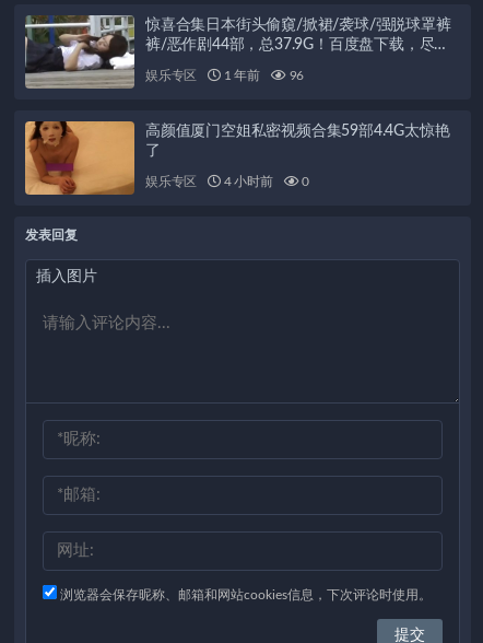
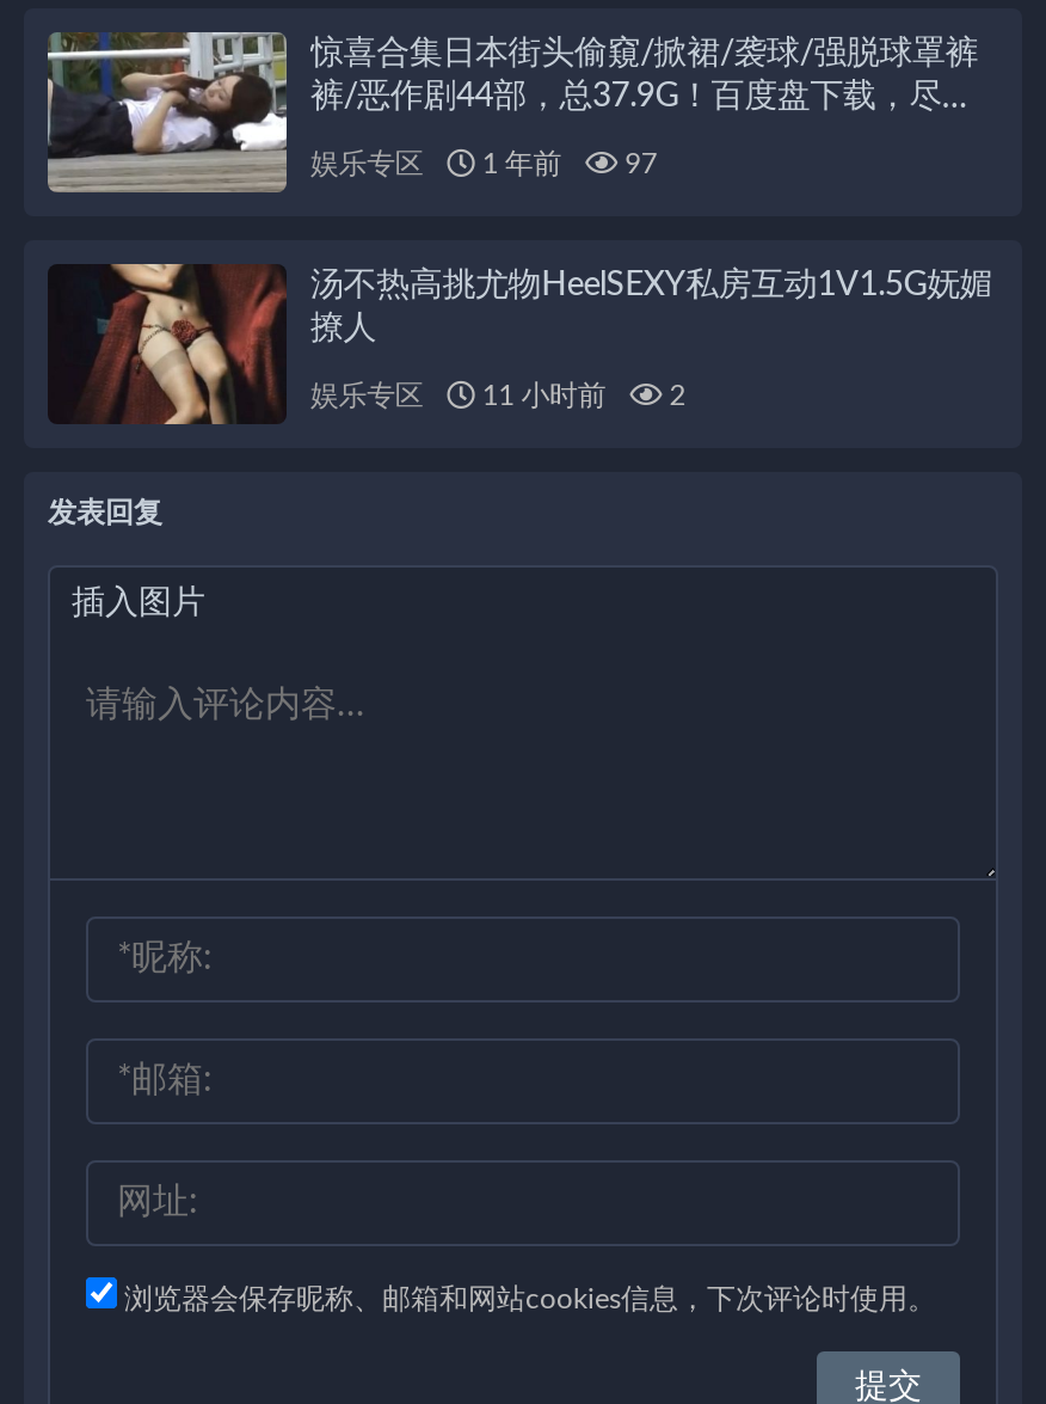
[145,69,304,82] 娱乐专区 1 年前 96 -> [310,149,657,178] 娱乐专区 1 年前 97
[24,120,450,196] [image] | 高颜值厦门空姐私密视频合集59部4.4G太惊艳 | 了 -> [48,262,993,424] [image] | 汤不热高挑尤物HeelSEXY私房互动1V1.5G妩媚 | 撩人
[221,175,273,188] 4 小时前 -> [475,380,606,409] 11 小时前
[299,175,309,188] 0 -> [662,380,685,409] 2

